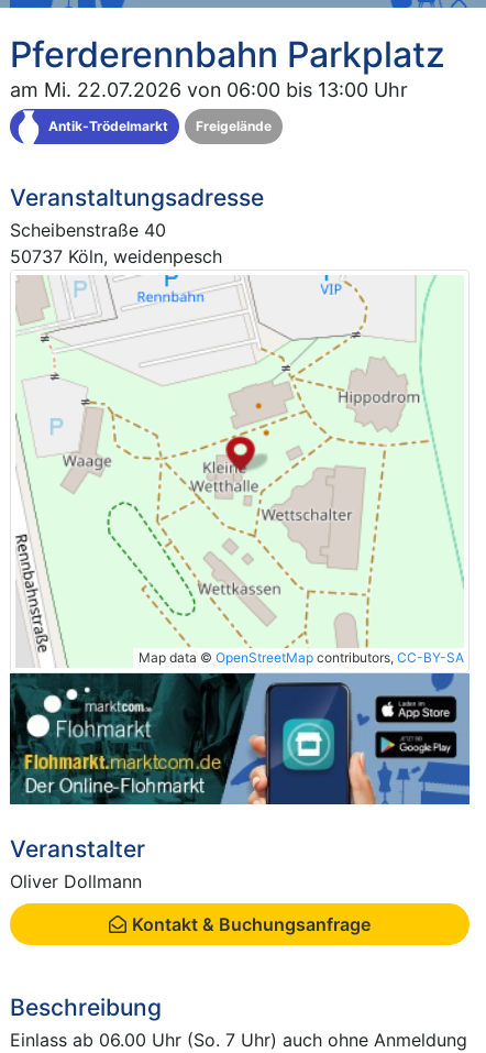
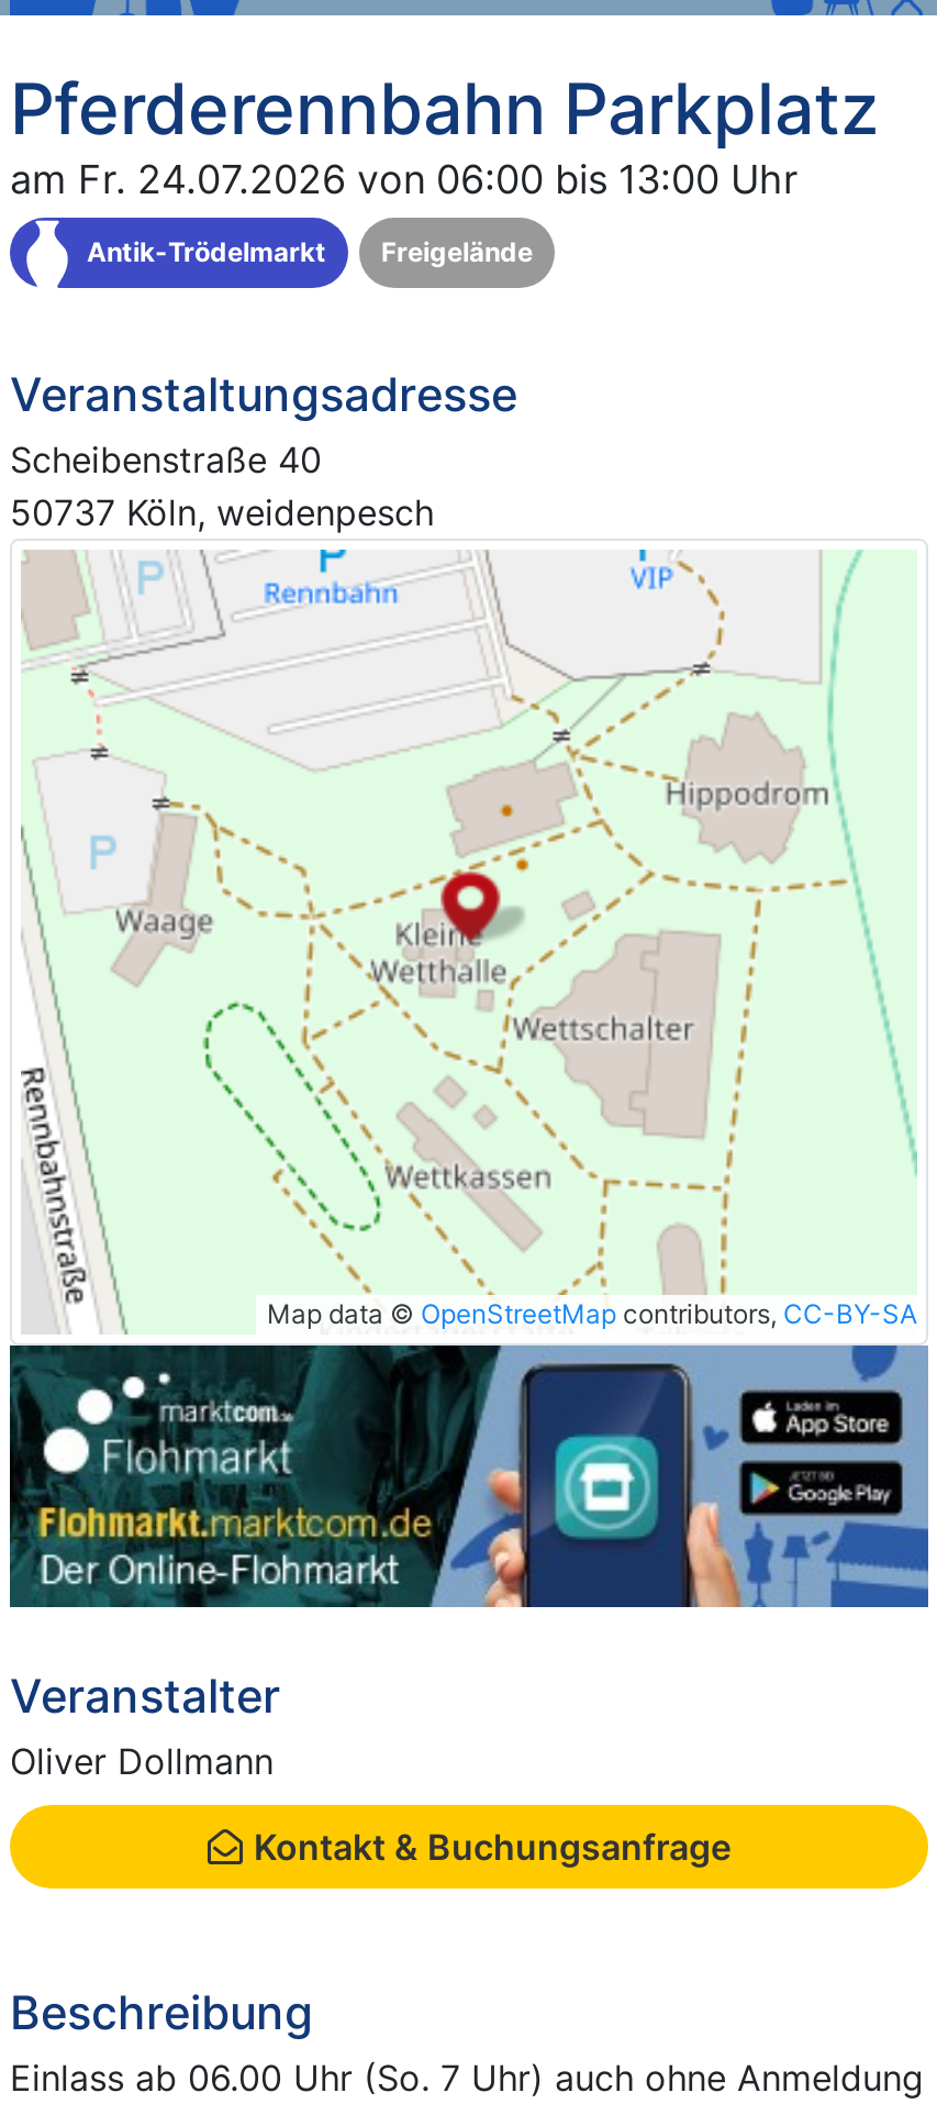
[10,78,408,101] am Mi. 22.07.2026 von 06:00 bis 13:00 Uhr -> [10,155,799,201] am Fr. 24.07.2026 von 06:00 bis 13:00 Uhr

